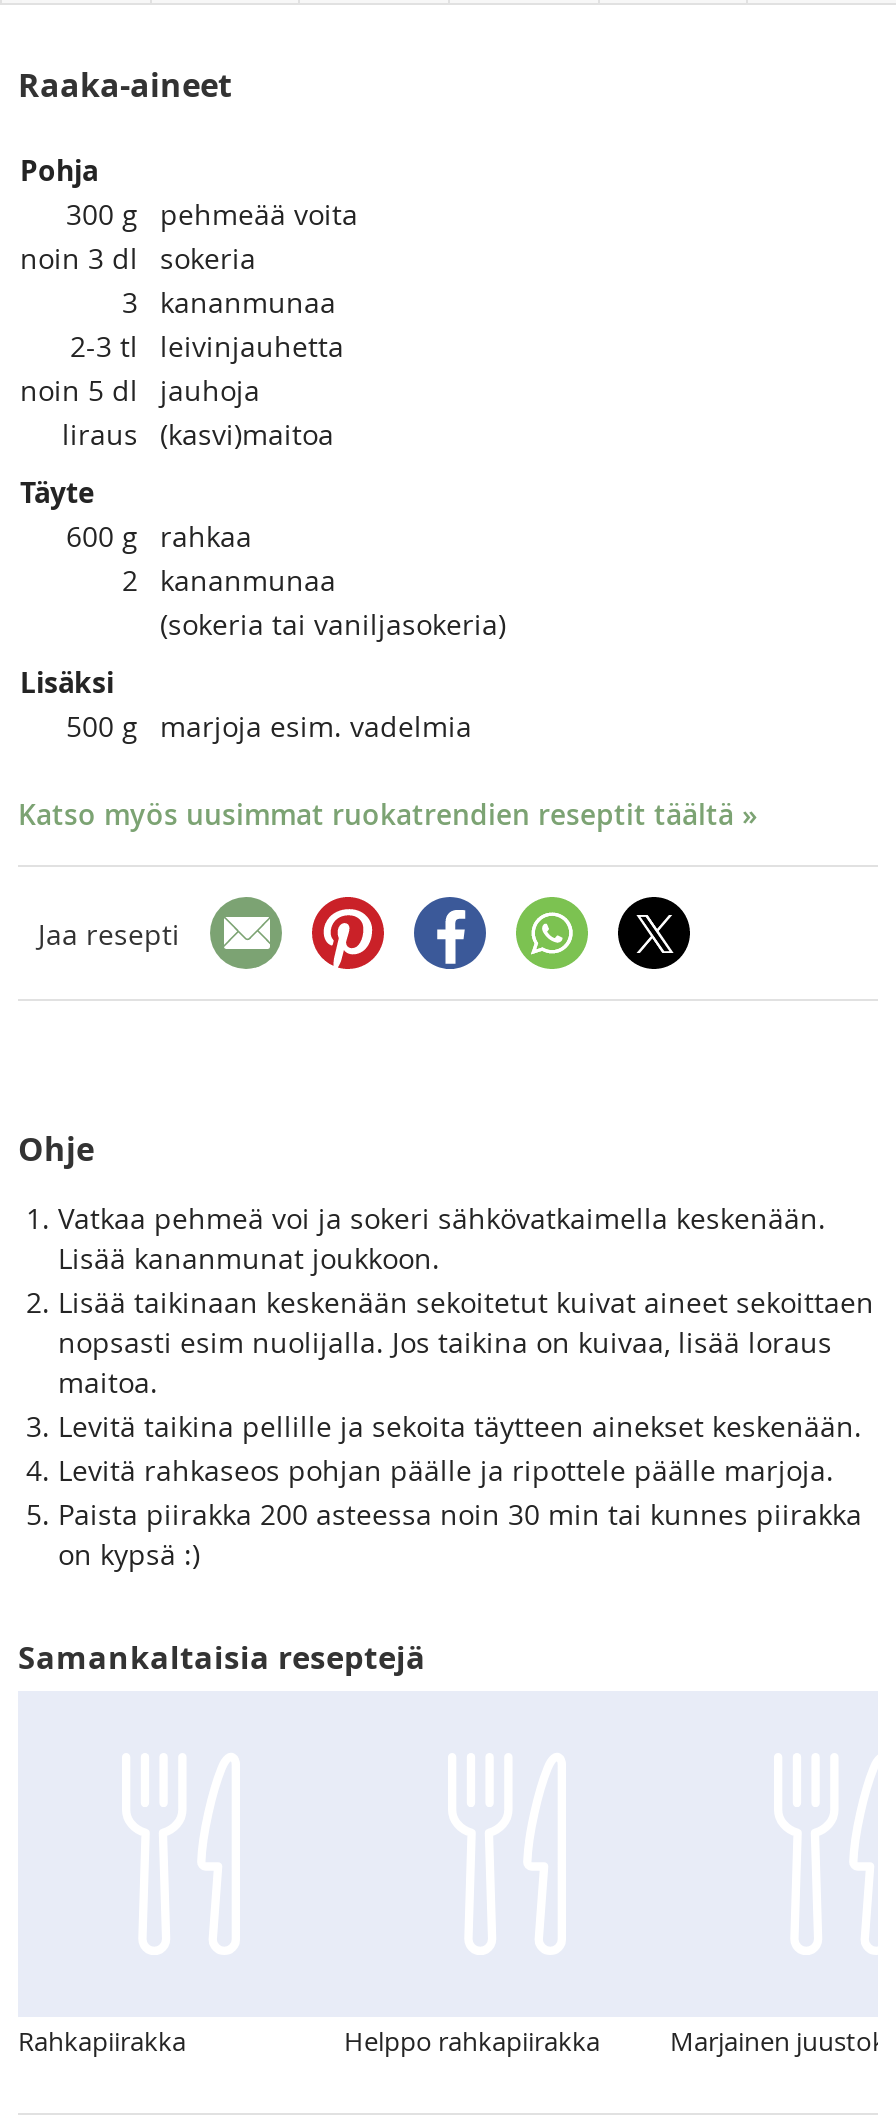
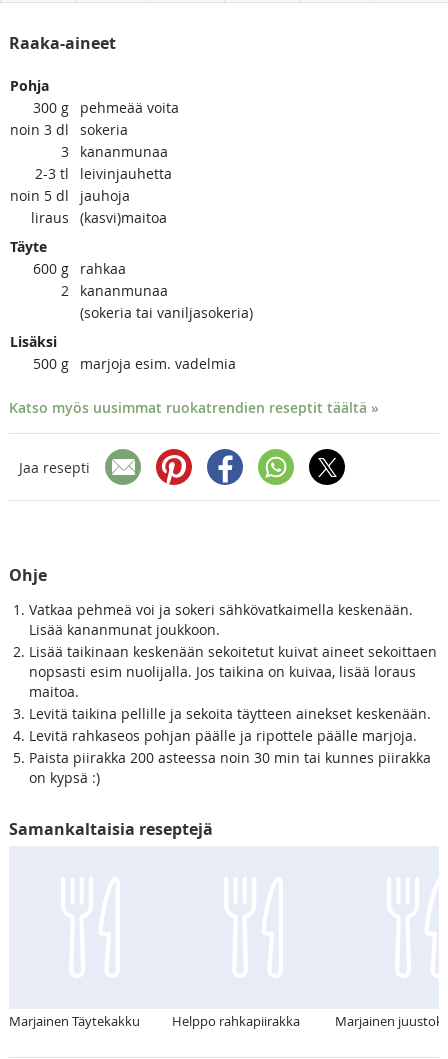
[18,2024,186,2060] Rahkapiirakka -> [9,1012,140,1030] Marjainen Täytekakku

